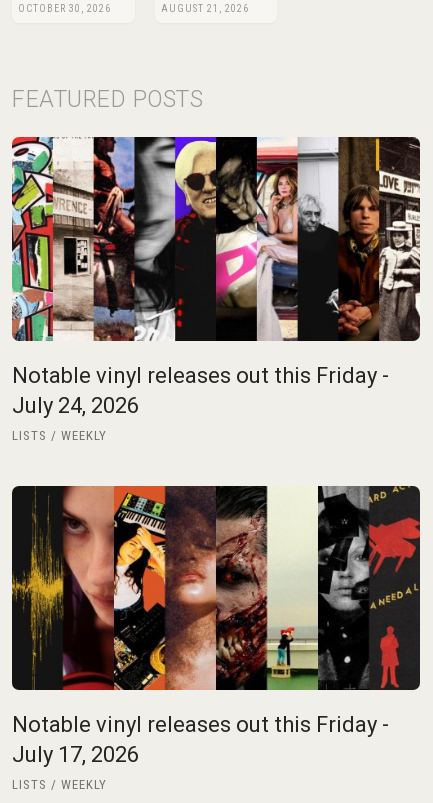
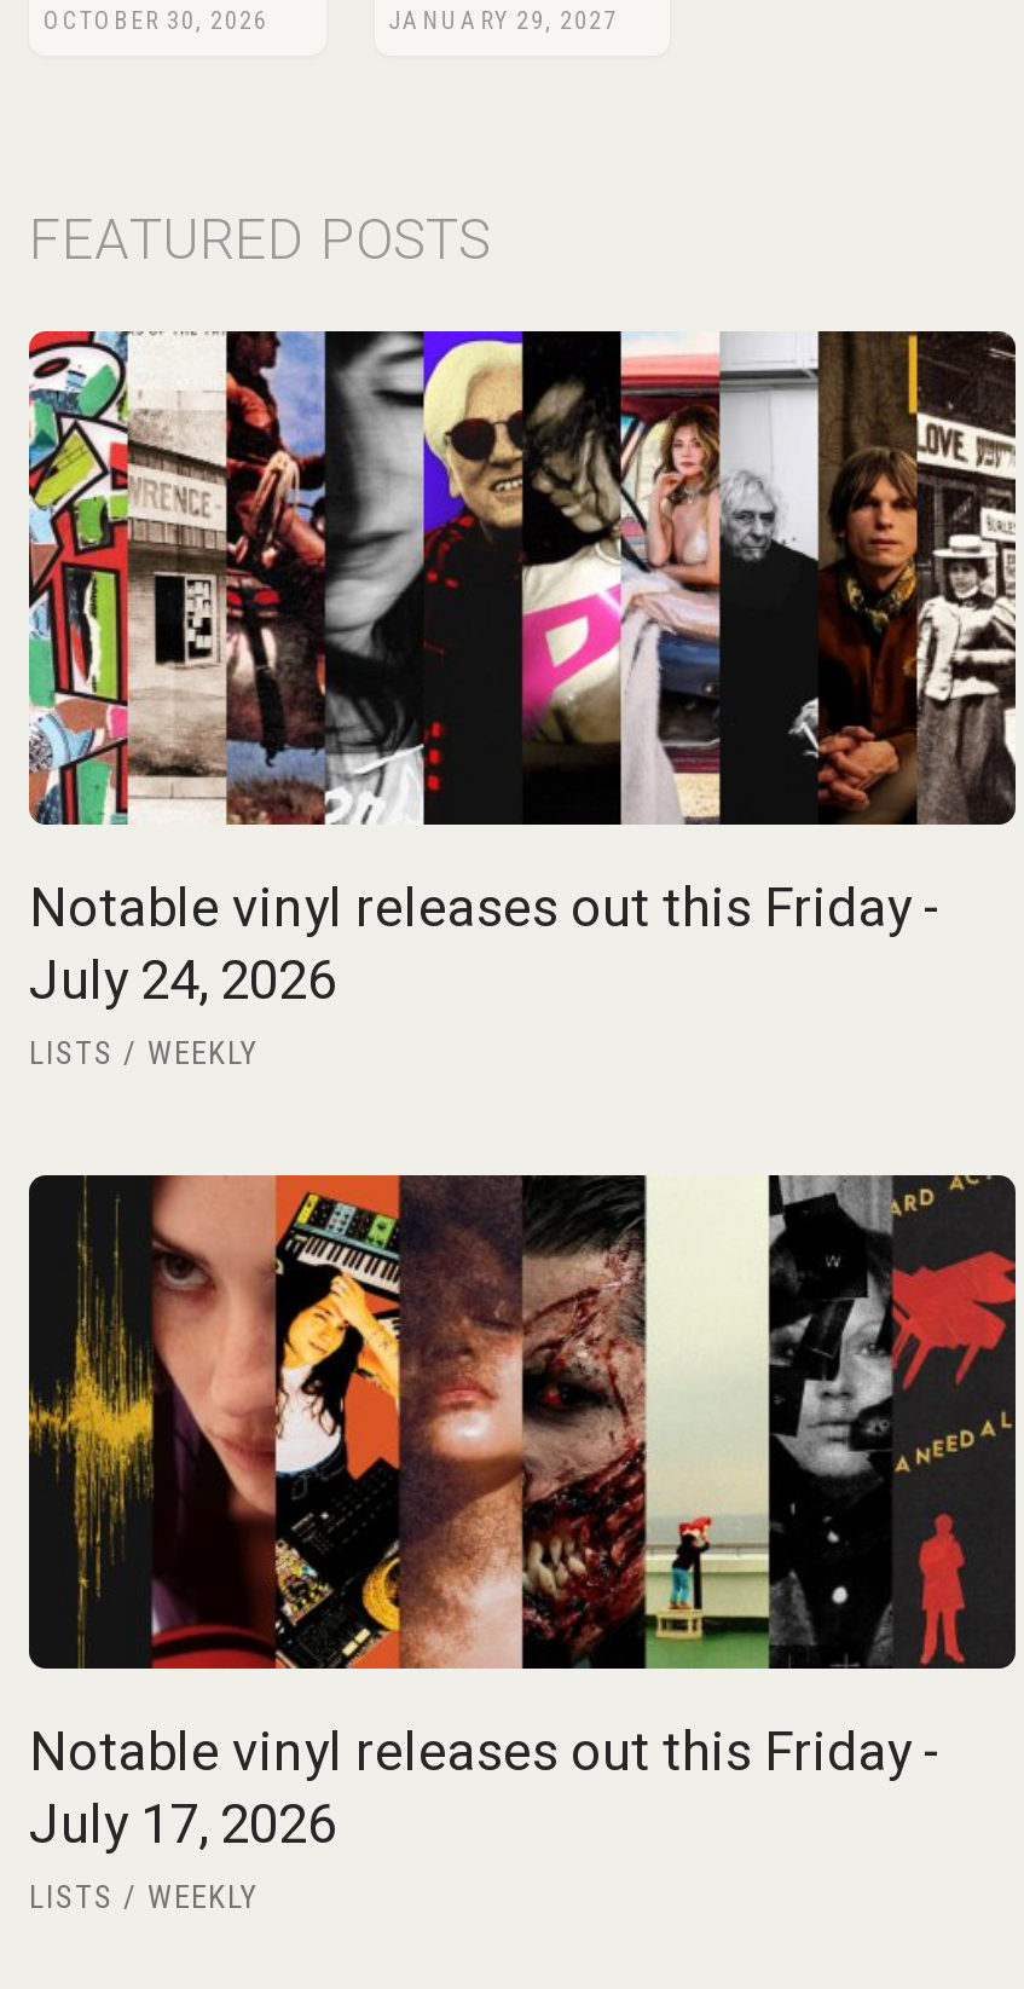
[161,3,249,14] AUGUST 21, 2026 -> [389,7,618,34] JANUARY 29, 2027

